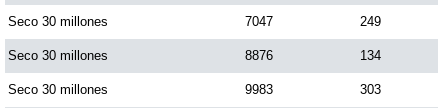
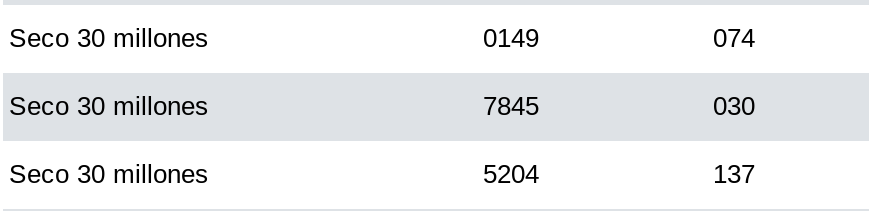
[245,14,273,29] 7047 -> [483,23,539,53] 0149
[360,14,381,29] 249 -> [713,23,755,53] 074
[245,48,273,63] 8876 -> [483,91,539,121] 7845
[360,48,381,63] 134 -> [713,91,755,121] 030
[245,82,273,97] 9983 -> [483,159,539,189] 5204
[360,82,381,97] 303 -> [713,159,755,189] 137

